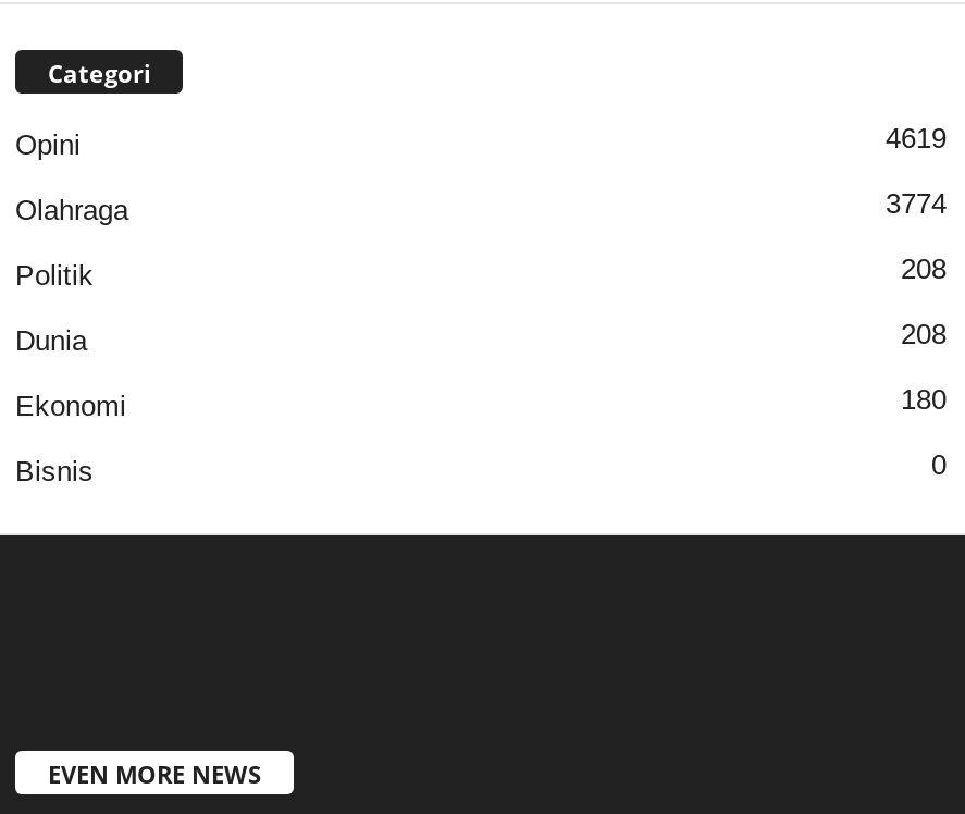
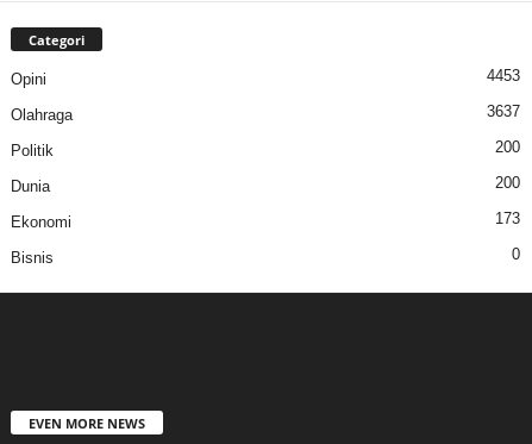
[886,123,947,155] 4619 -> [487,67,520,85] 4453
[886,188,947,221] 3774 -> [487,103,520,121] 3637
[901,253,947,286] 208 -> [495,139,520,156] 200
[901,319,947,351] 208 -> [495,174,520,192] 200
[901,384,947,417] 180 -> [495,210,520,228] 173

